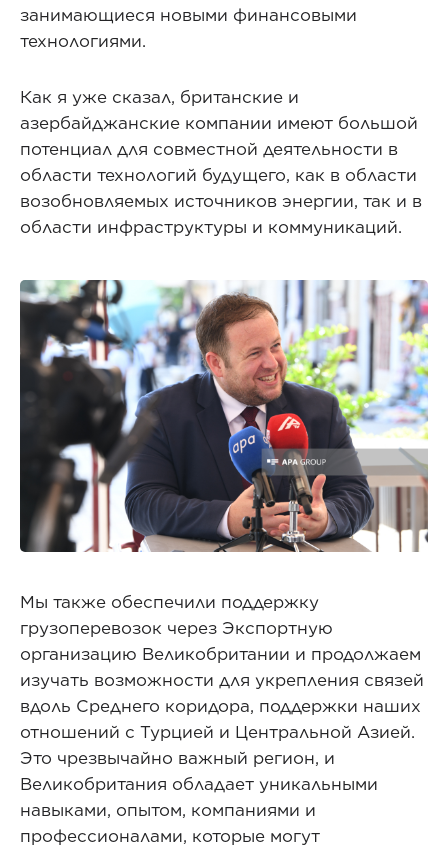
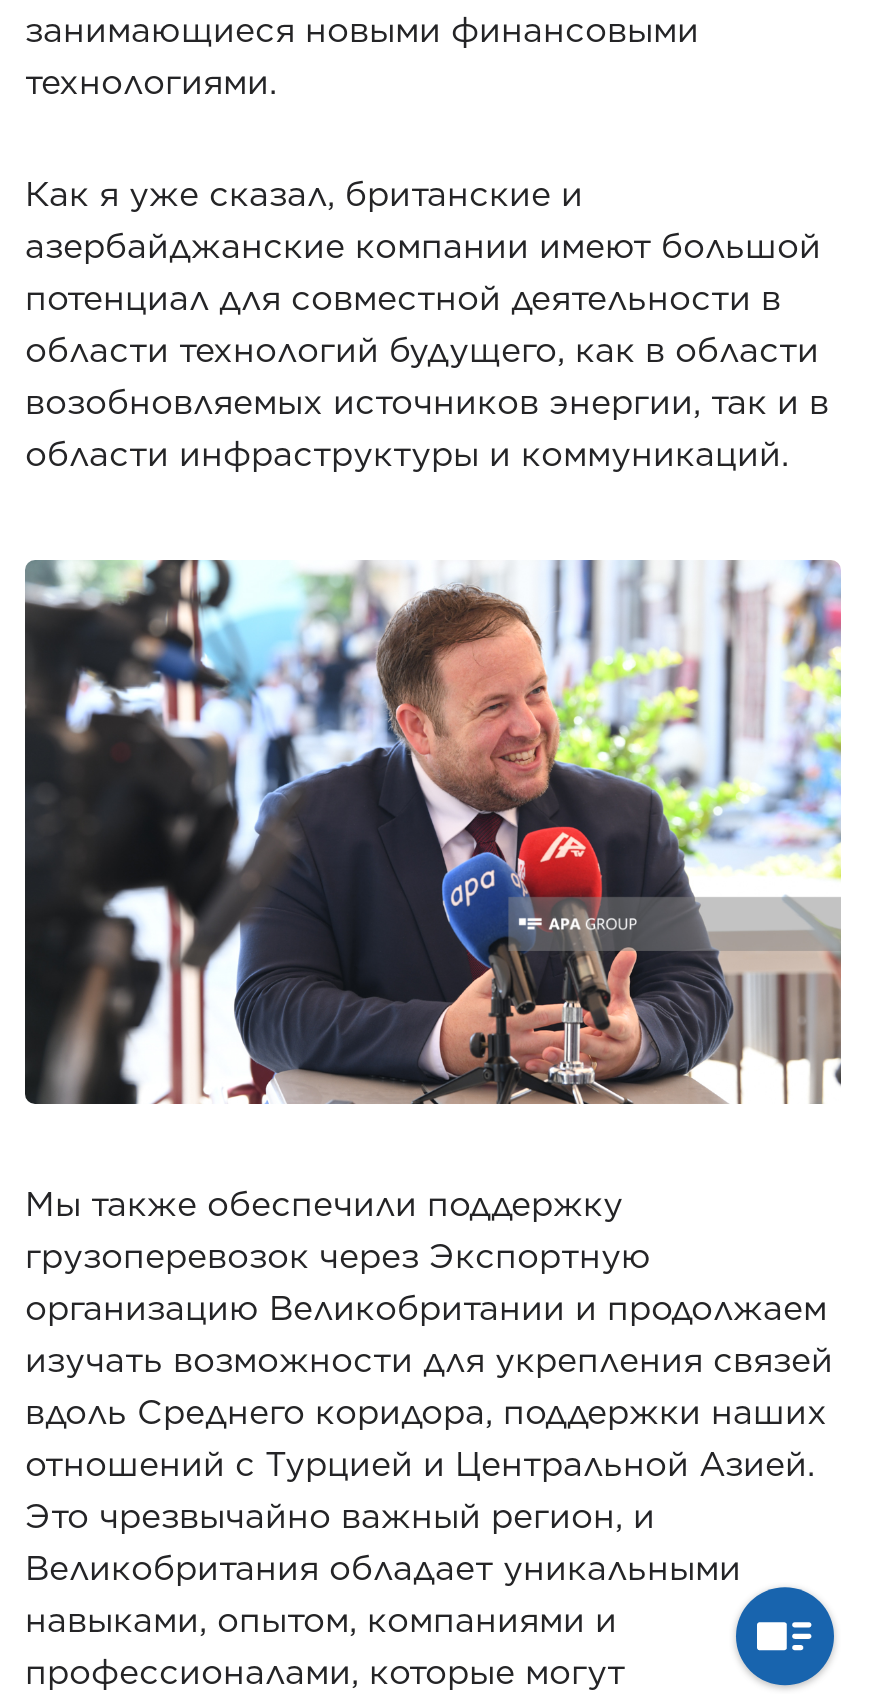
none -> [733,1584,837,1690] [image]

